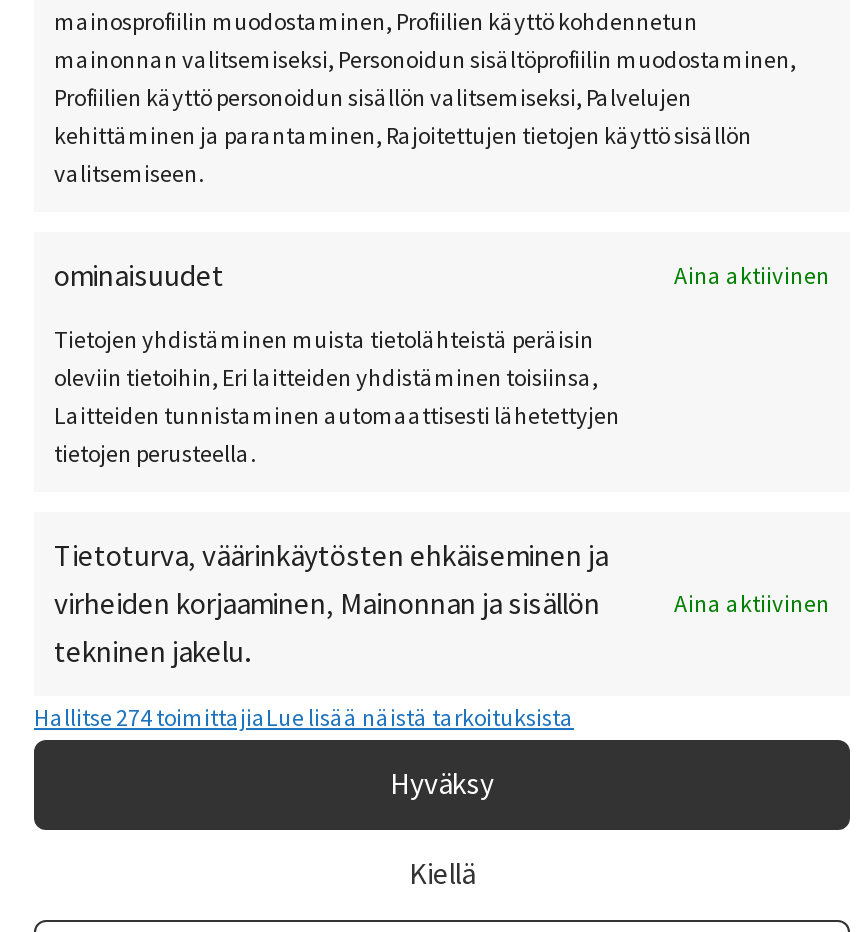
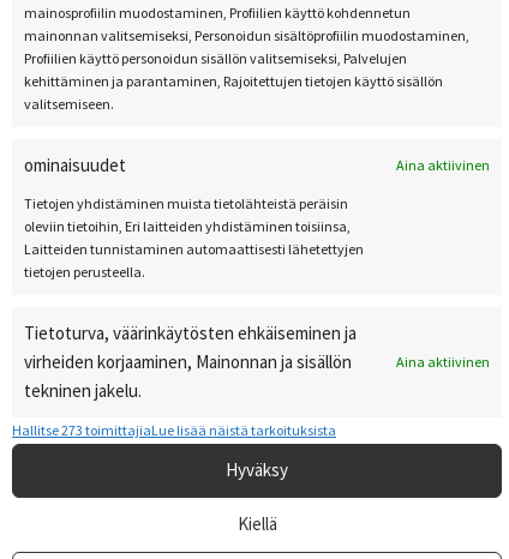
[34,702,574,732] Hallitse 274 toimittajia Lue lisää näistä tarkoituksista -> [12,421,336,439] Hallitse 273 toimittajia Lue lisää näistä tarkoituksista

